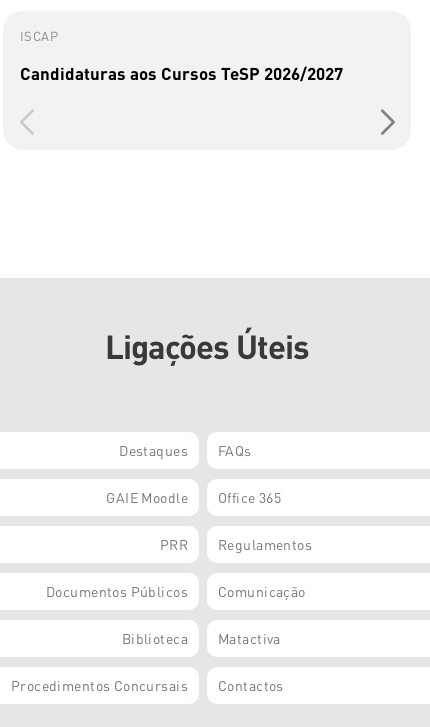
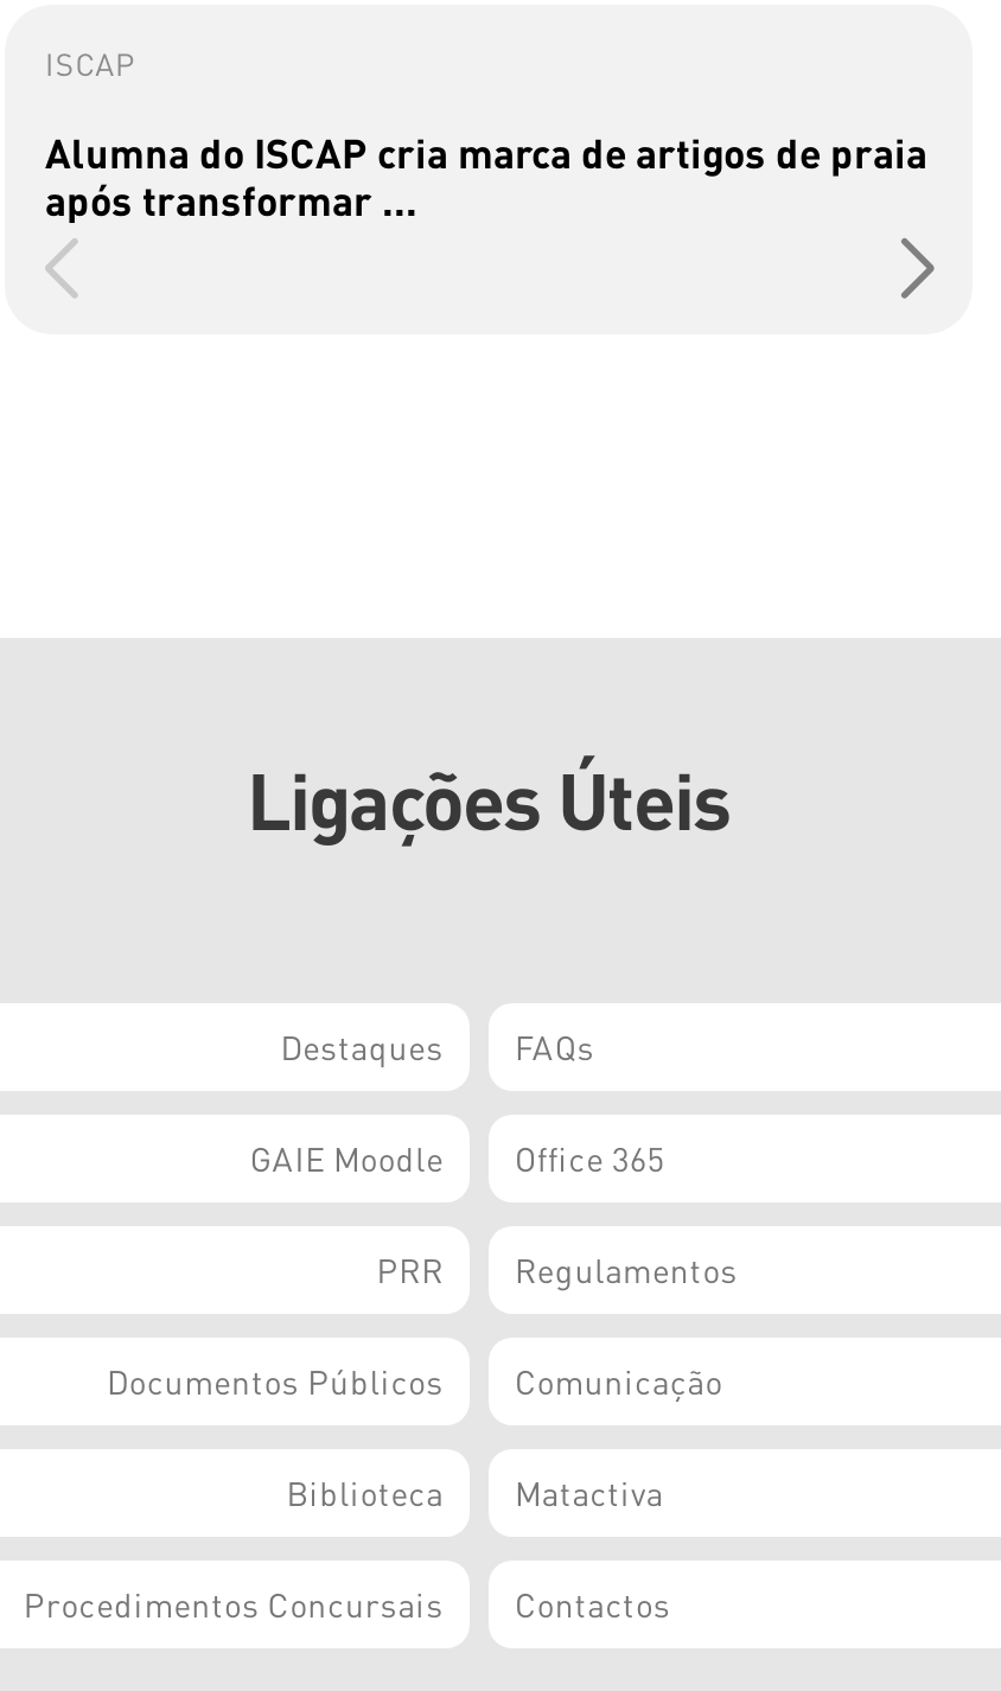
[20,62,343,84] Candidaturas aos Cursos TeSP 2026/2027 -> [45,125,927,225] Alumna do ISCAP cria marca de artigos de praia | após transformar ...

